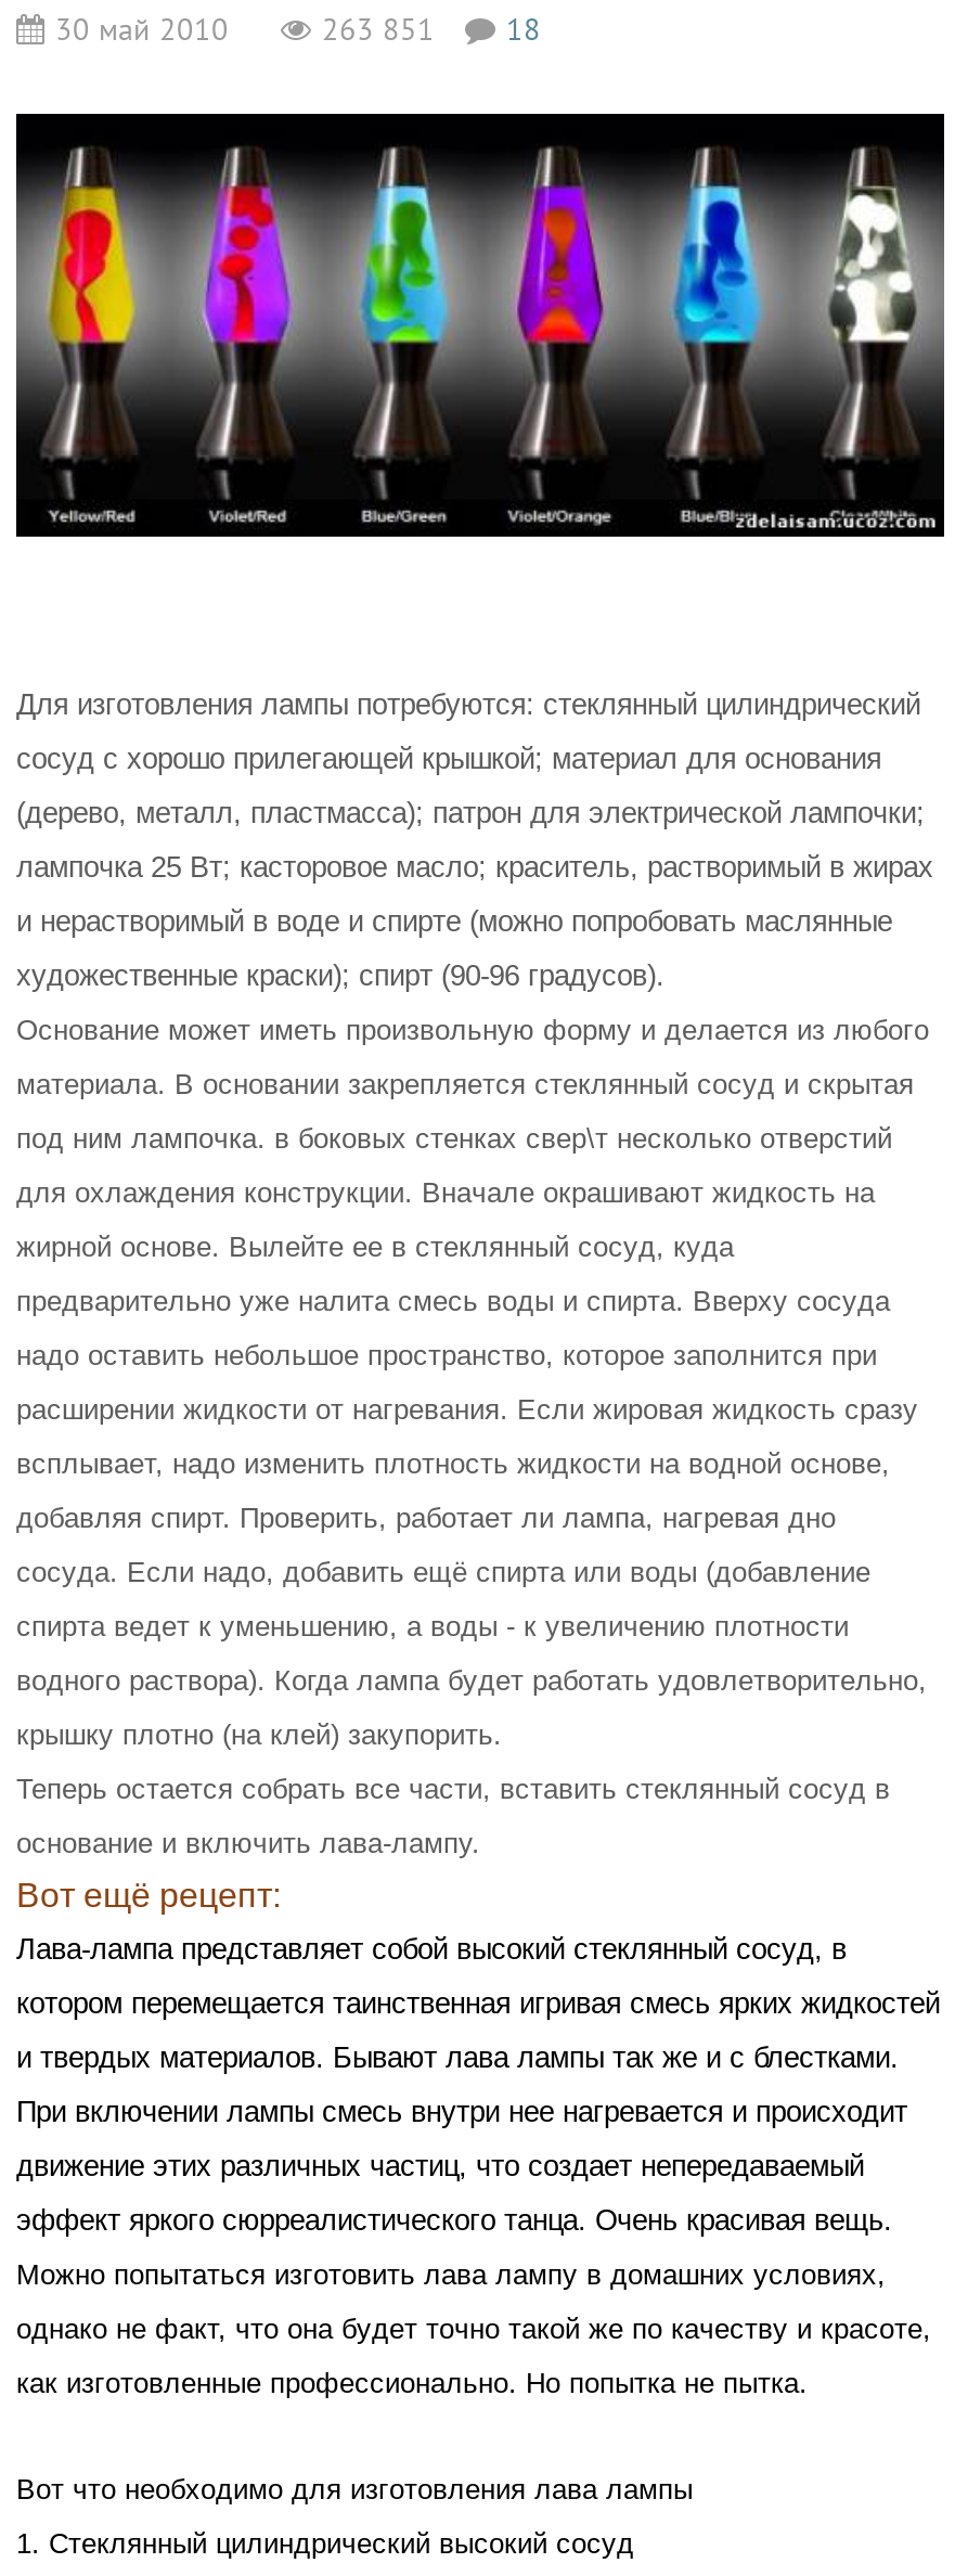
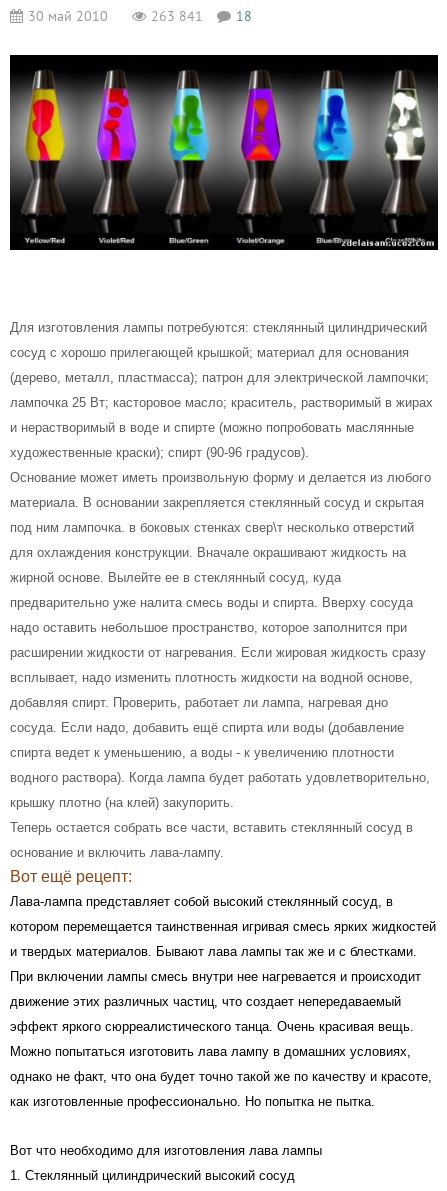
[322,10,541,49] 263 851 18 -> [151,7,252,25] 263 841 18

